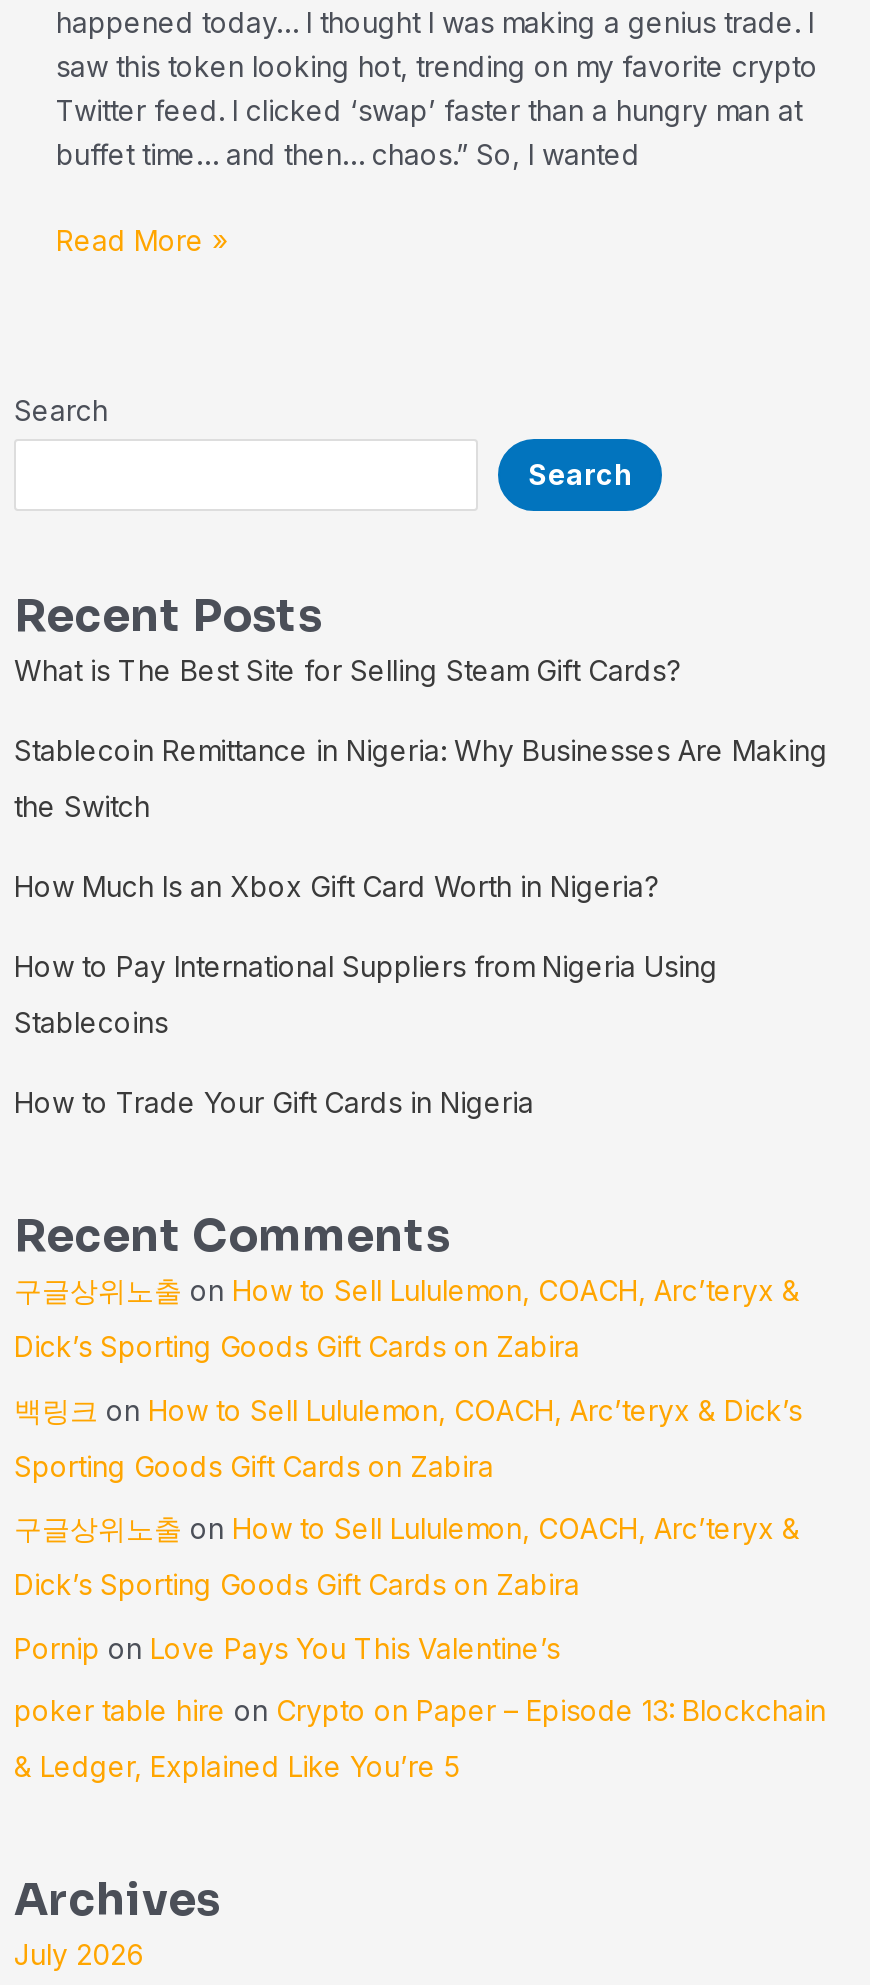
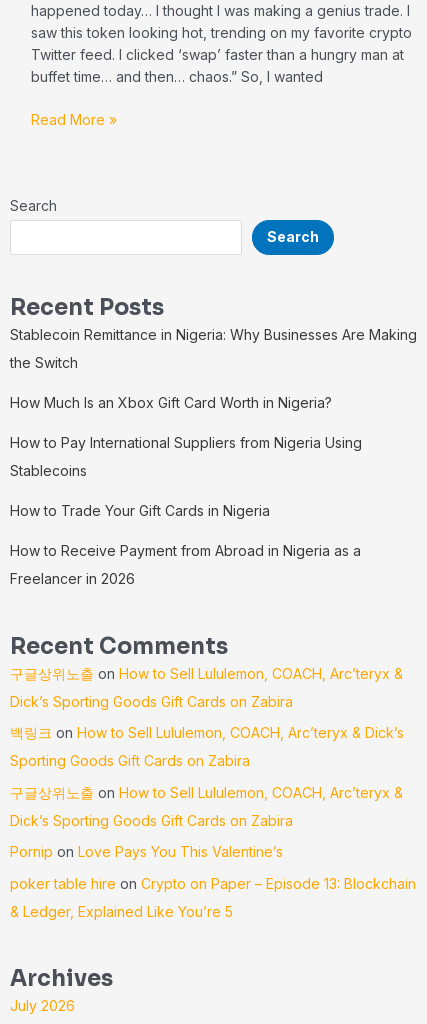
[14,653,680,687] What is The Best Site for Selling Steam Gift Cards? -> none
moved [14,733,828,1119] -> [10,326,417,519]: Stablecoin Remittance in Nigeria: Why Businesses Are Making | the Switch | How Much Is an Xbox Gift Card Worth in Nigeria? | How to Pay International Suppliers from Nigeria Using | Stablecoins | How to Trade Your Gift Cards in Nigeria
none -> [10,542,361,587] How to Receive Payment from Abroad in Nigeria as a | Freelancer in 2026

